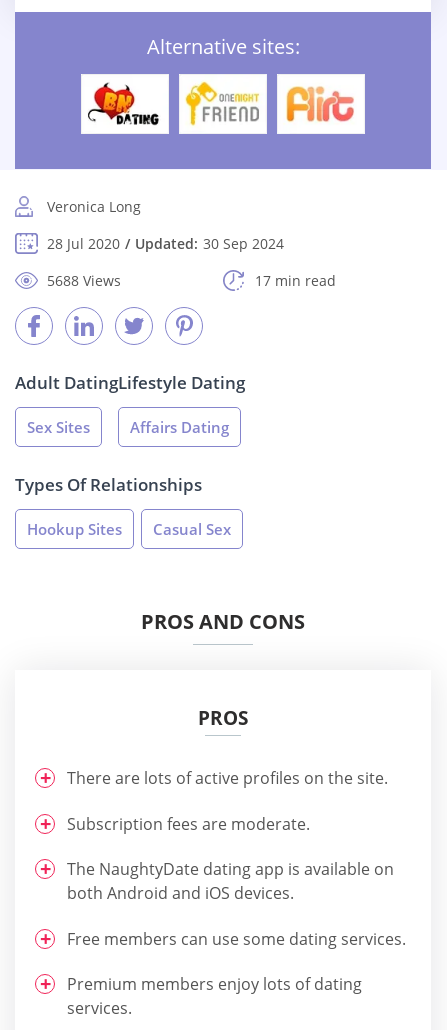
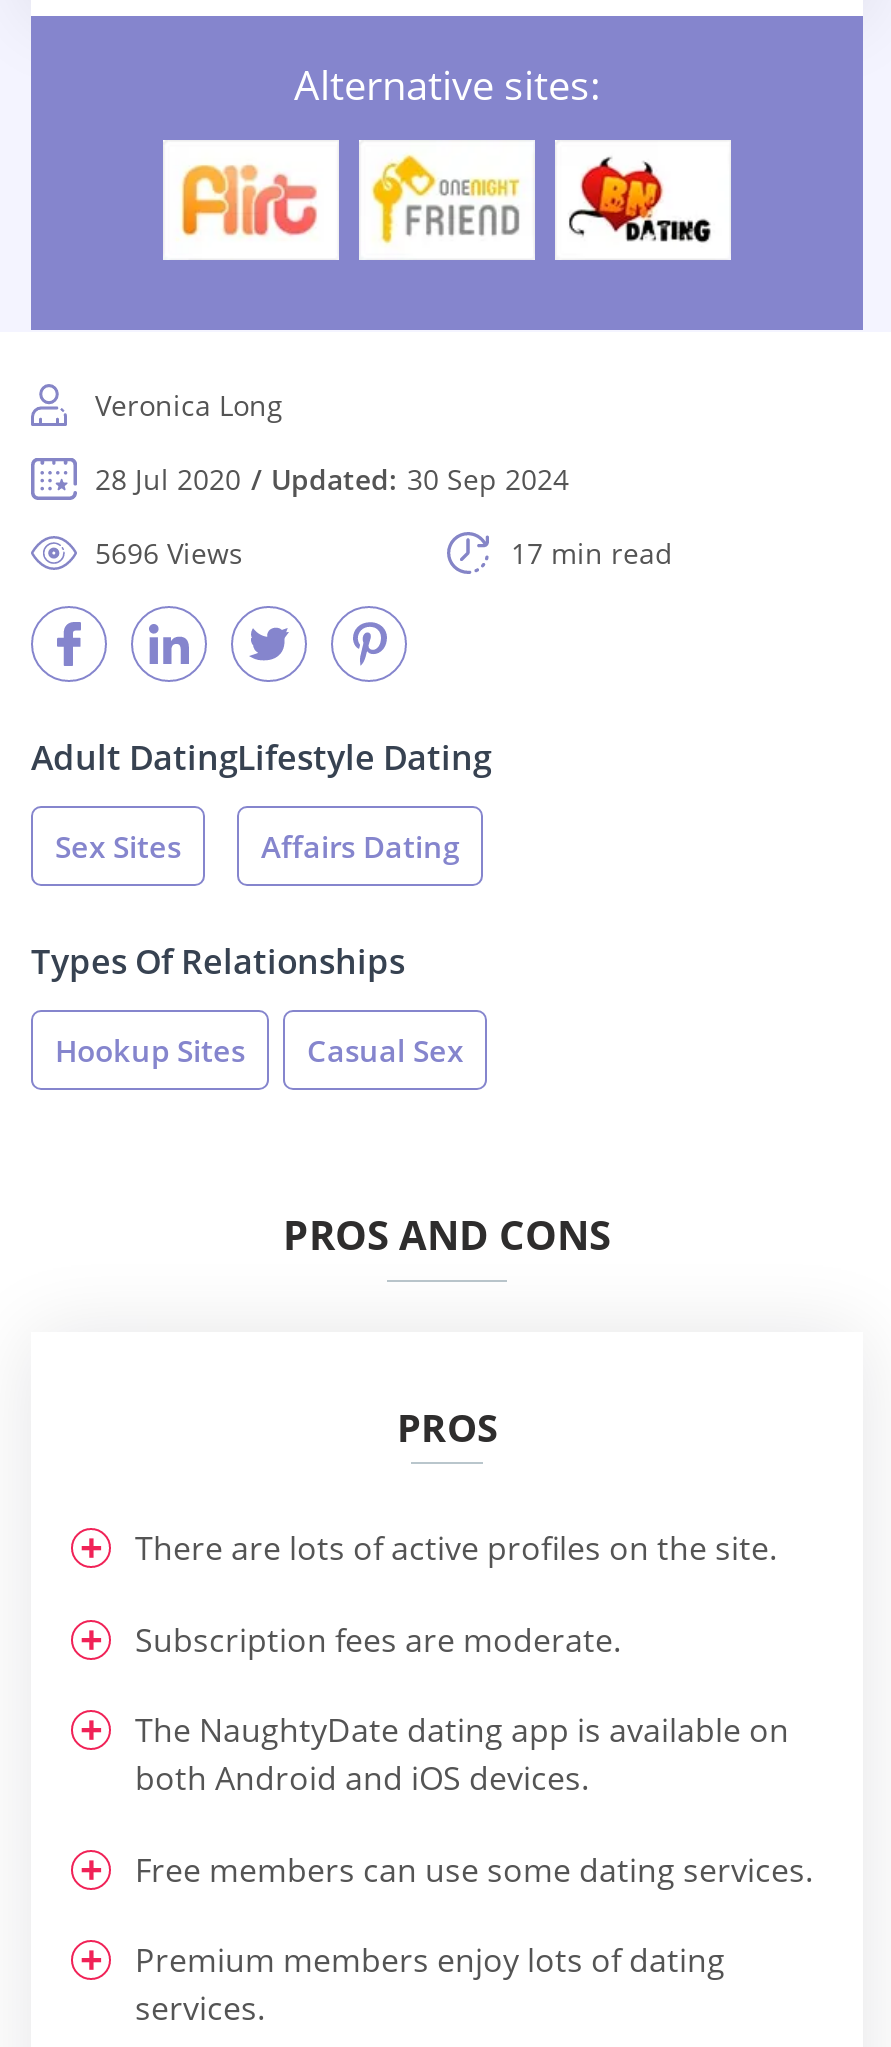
[87,82,160,126] [image] -> [177,158,319,242] [image]
[284,83,355,125] [image] -> [567,156,713,244] [image]
[47,271,121,290] 5688 Views -> [95,534,243,572] 5696 Views

